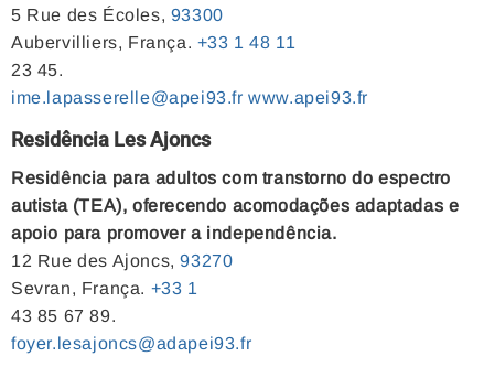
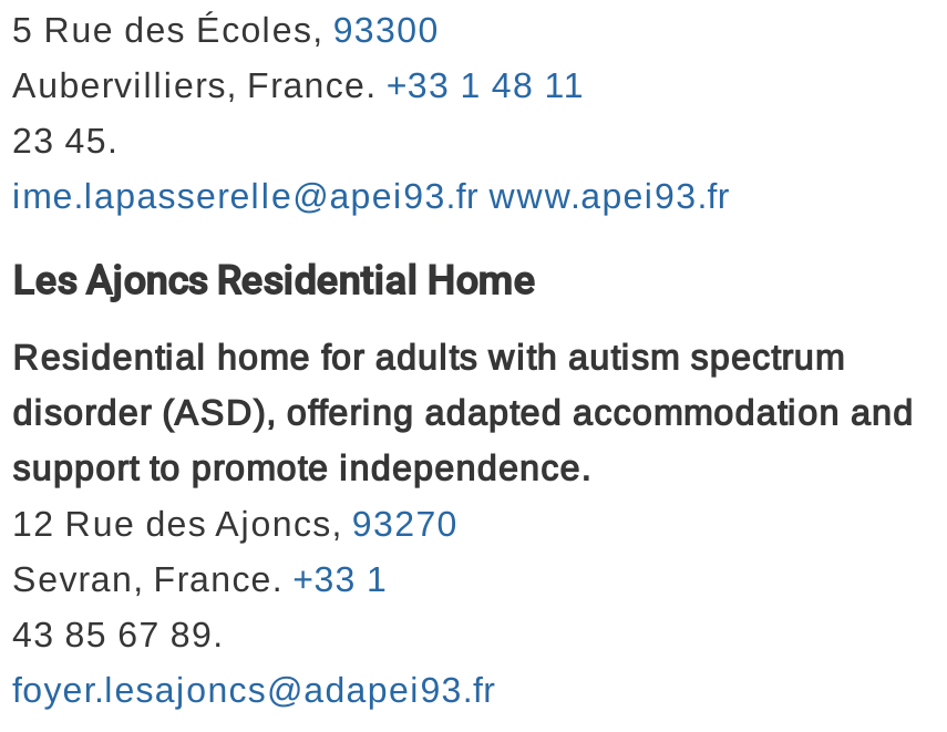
[11,33,296,52] Aubervilliers, França. +33 1 48 11 -> [12,67,585,104] Aubervilliers, France. +33 1 48 11
[11,127,211,150] Residência Les Ajoncs -> [12,256,535,302] Les Ajoncs Residential Home
[11,168,451,187] Residência para adultos com transtorno do espectro -> [12,338,845,376] Residential home for adults with autism spectrum
[11,196,459,214] autista (TEA), oferecendo acomodações adaptadas e -> [12,393,914,431] disorder (ASD), offering adapted accommodation and
[11,223,337,242] apoio para promover a independência. -> [12,449,591,486] support to promote independence.
[11,278,198,297] Sevran, França. +33 1 -> [12,559,388,597] Sevran, France. +33 1

